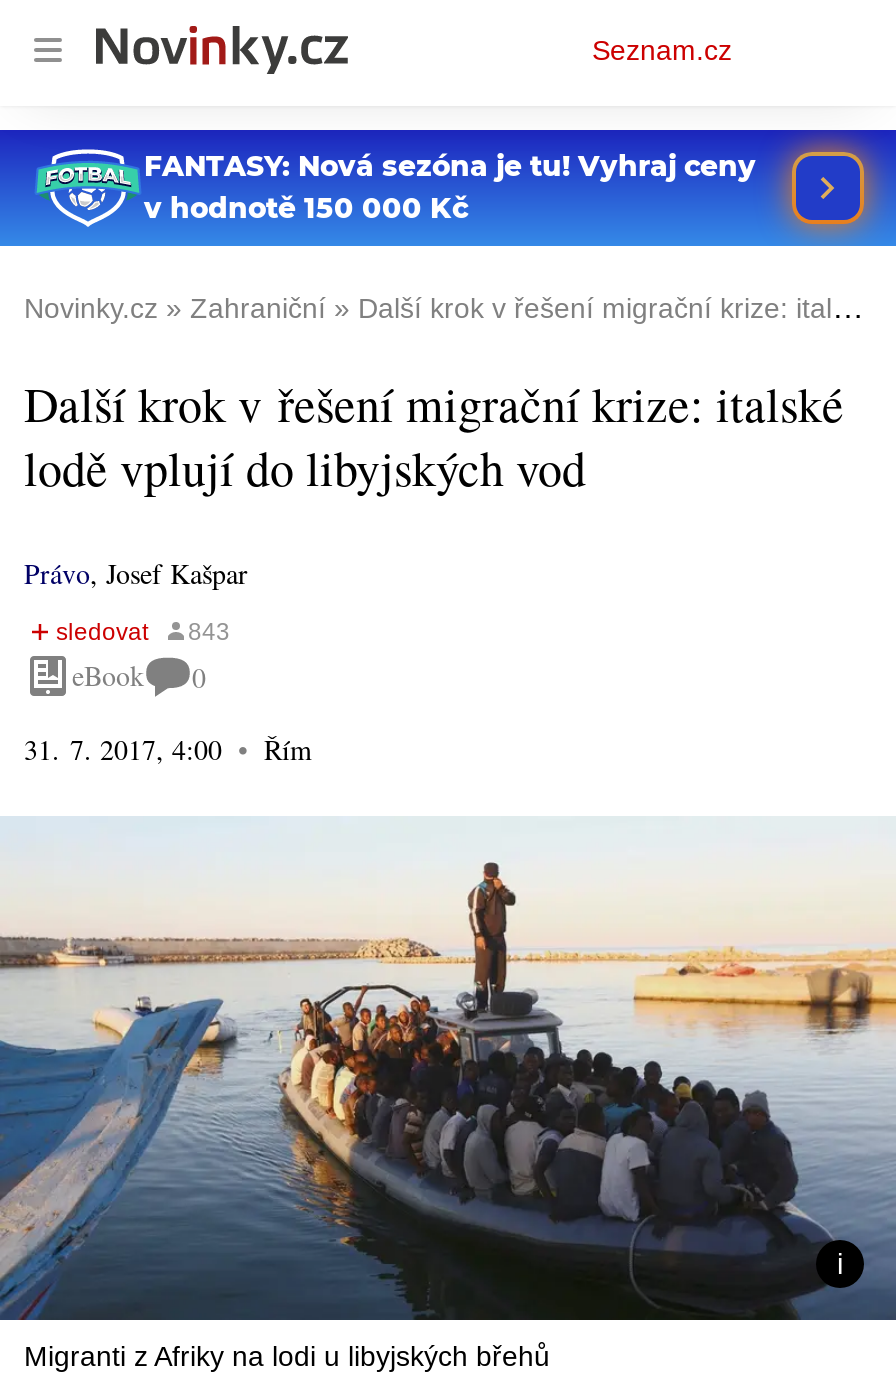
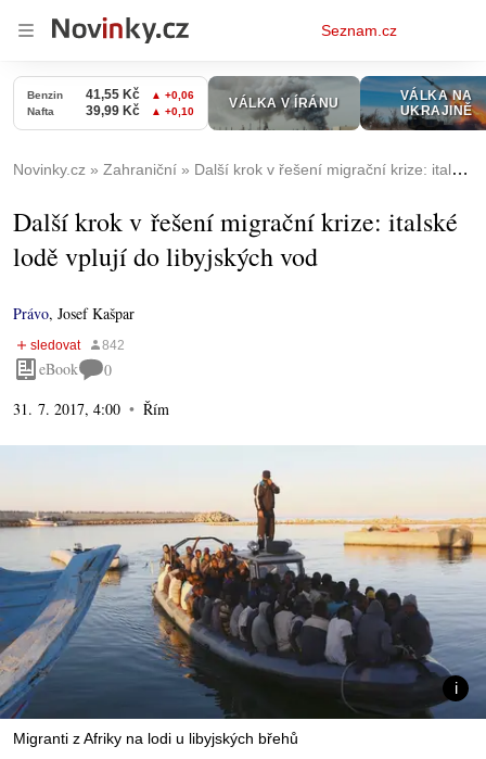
[6,128,890,248] [image] -> [3,74,483,136] [image]

